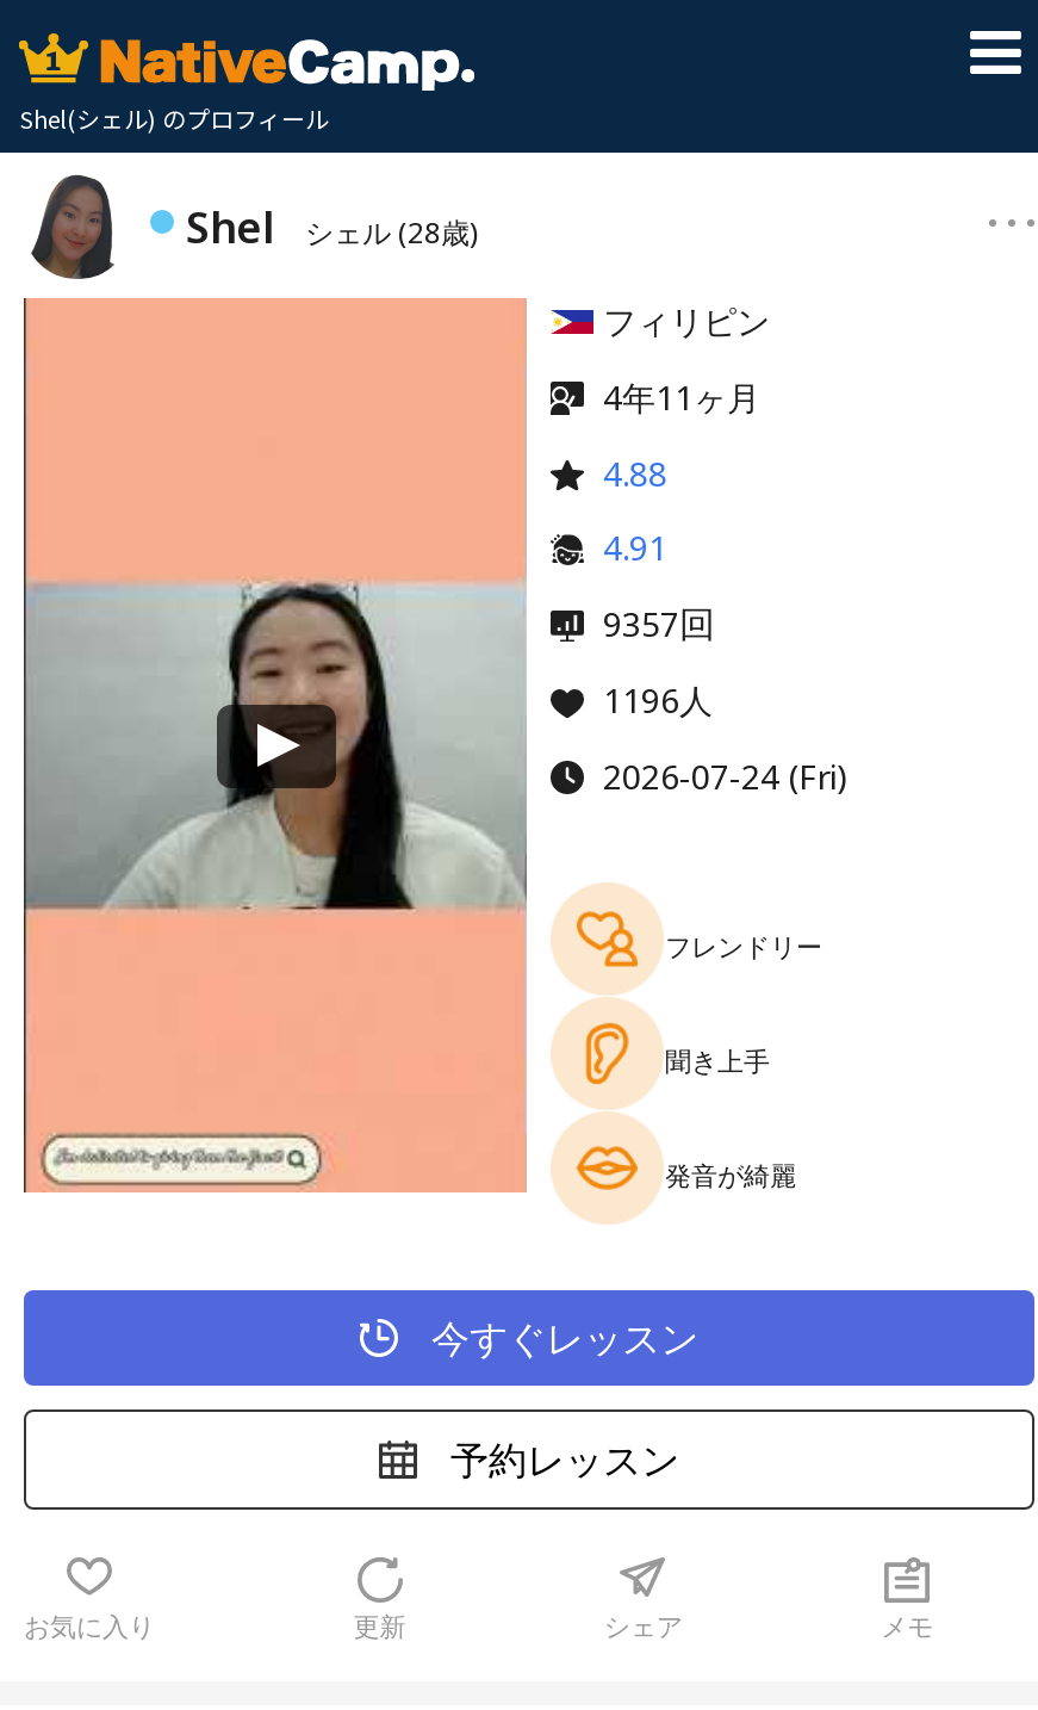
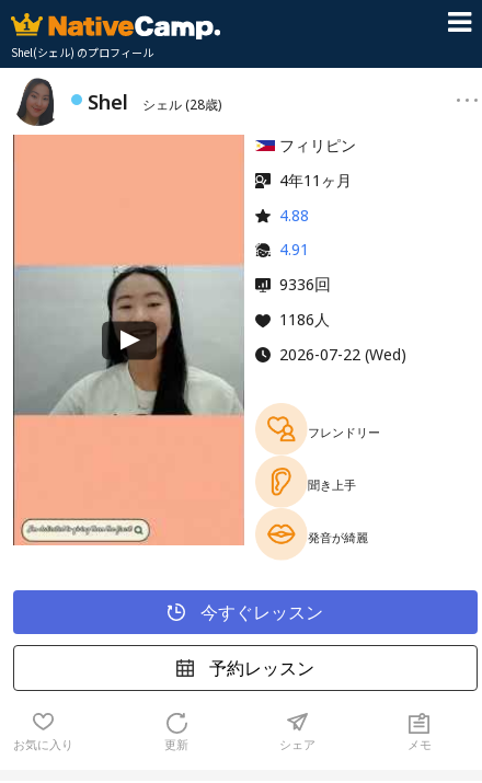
[603,599,715,646] 9357回 -> [279,273,331,295] 9336回
[603,677,713,723] 1196人 -> [279,309,330,330] 1186人
[603,754,849,799] 2026-07-24 (Fri) -> [279,344,406,365] 2026-07-22 (Wed)

